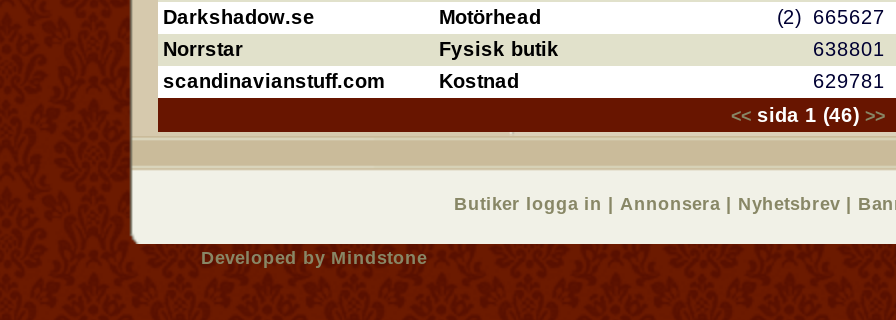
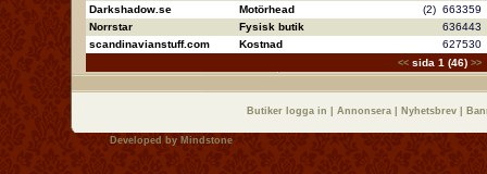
[777,6,896,28] (2) 665627 -> [422,3,487,15] (2) 663359
[813,38,896,60] 638801 -> [442,21,487,33] 636443
[813,70,896,92] 629781 -> [442,38,487,50] 627530

